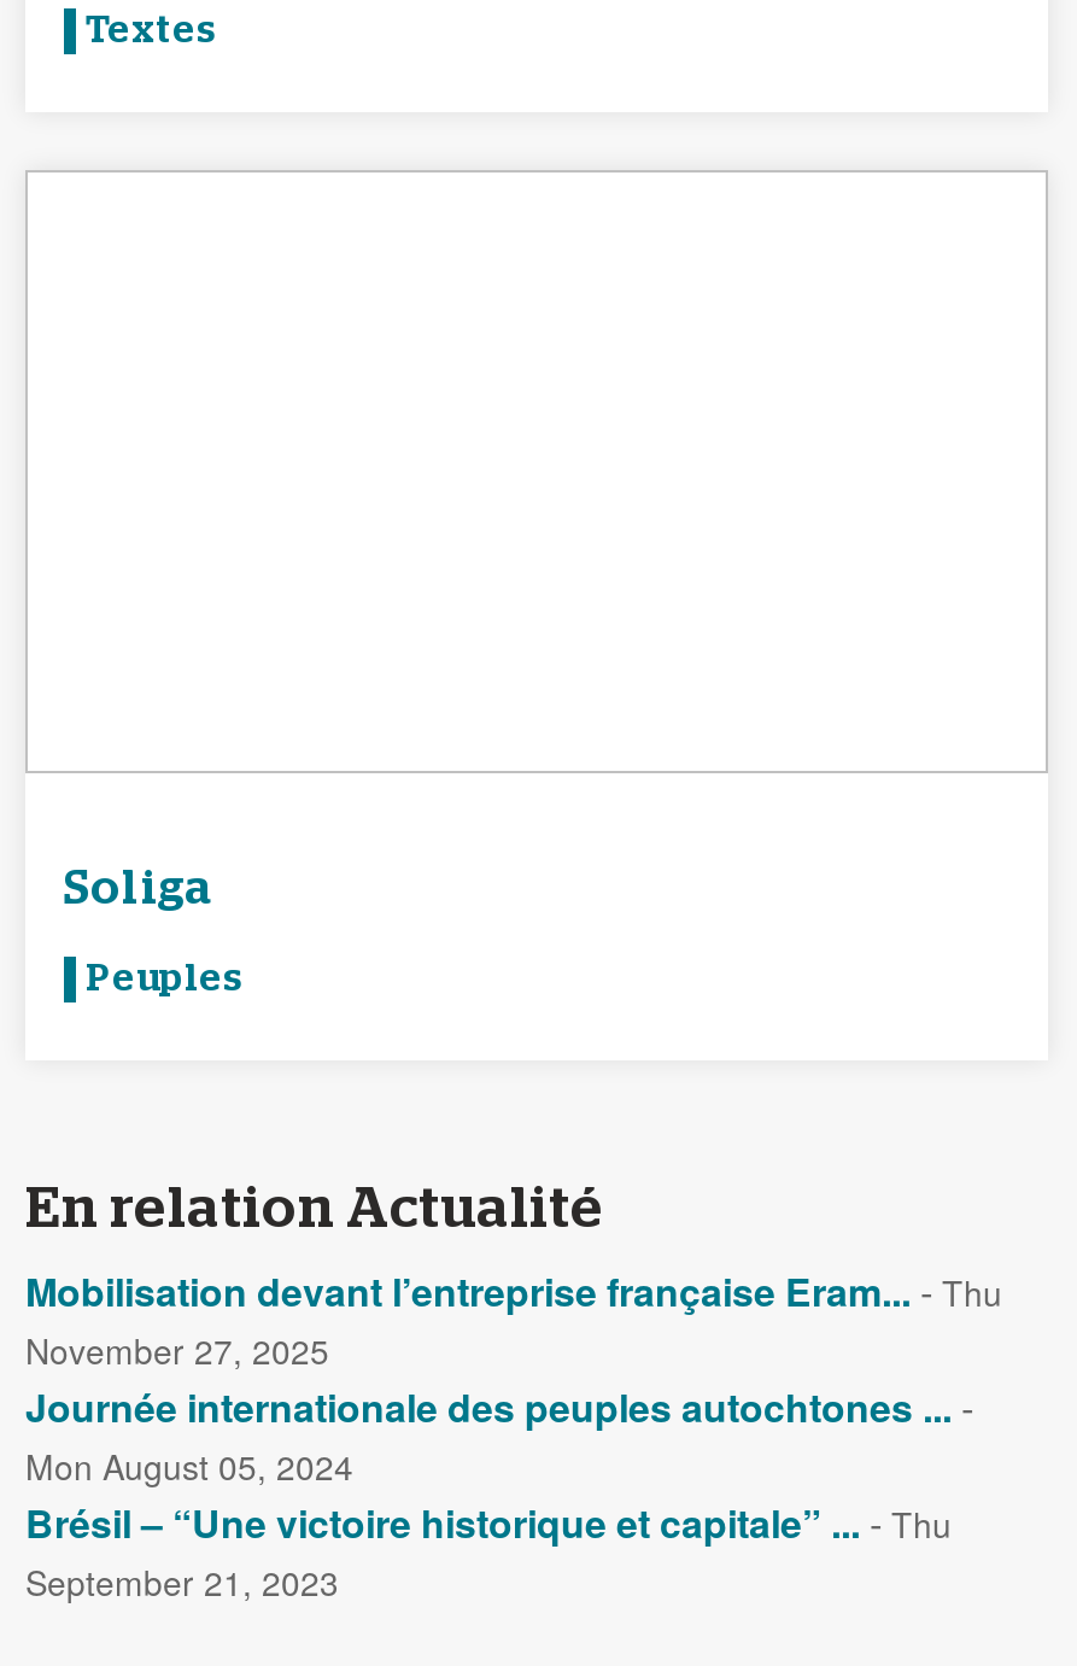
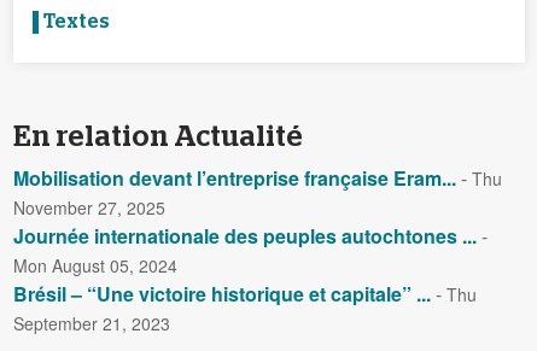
[64,866,245,998] Soliga | Peuples -> none

